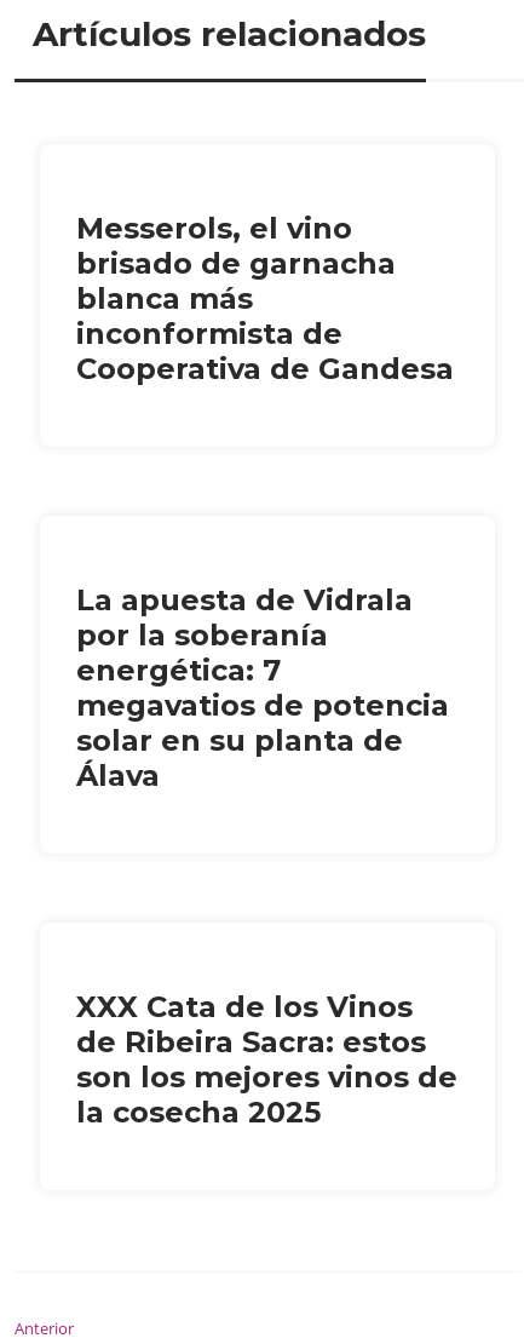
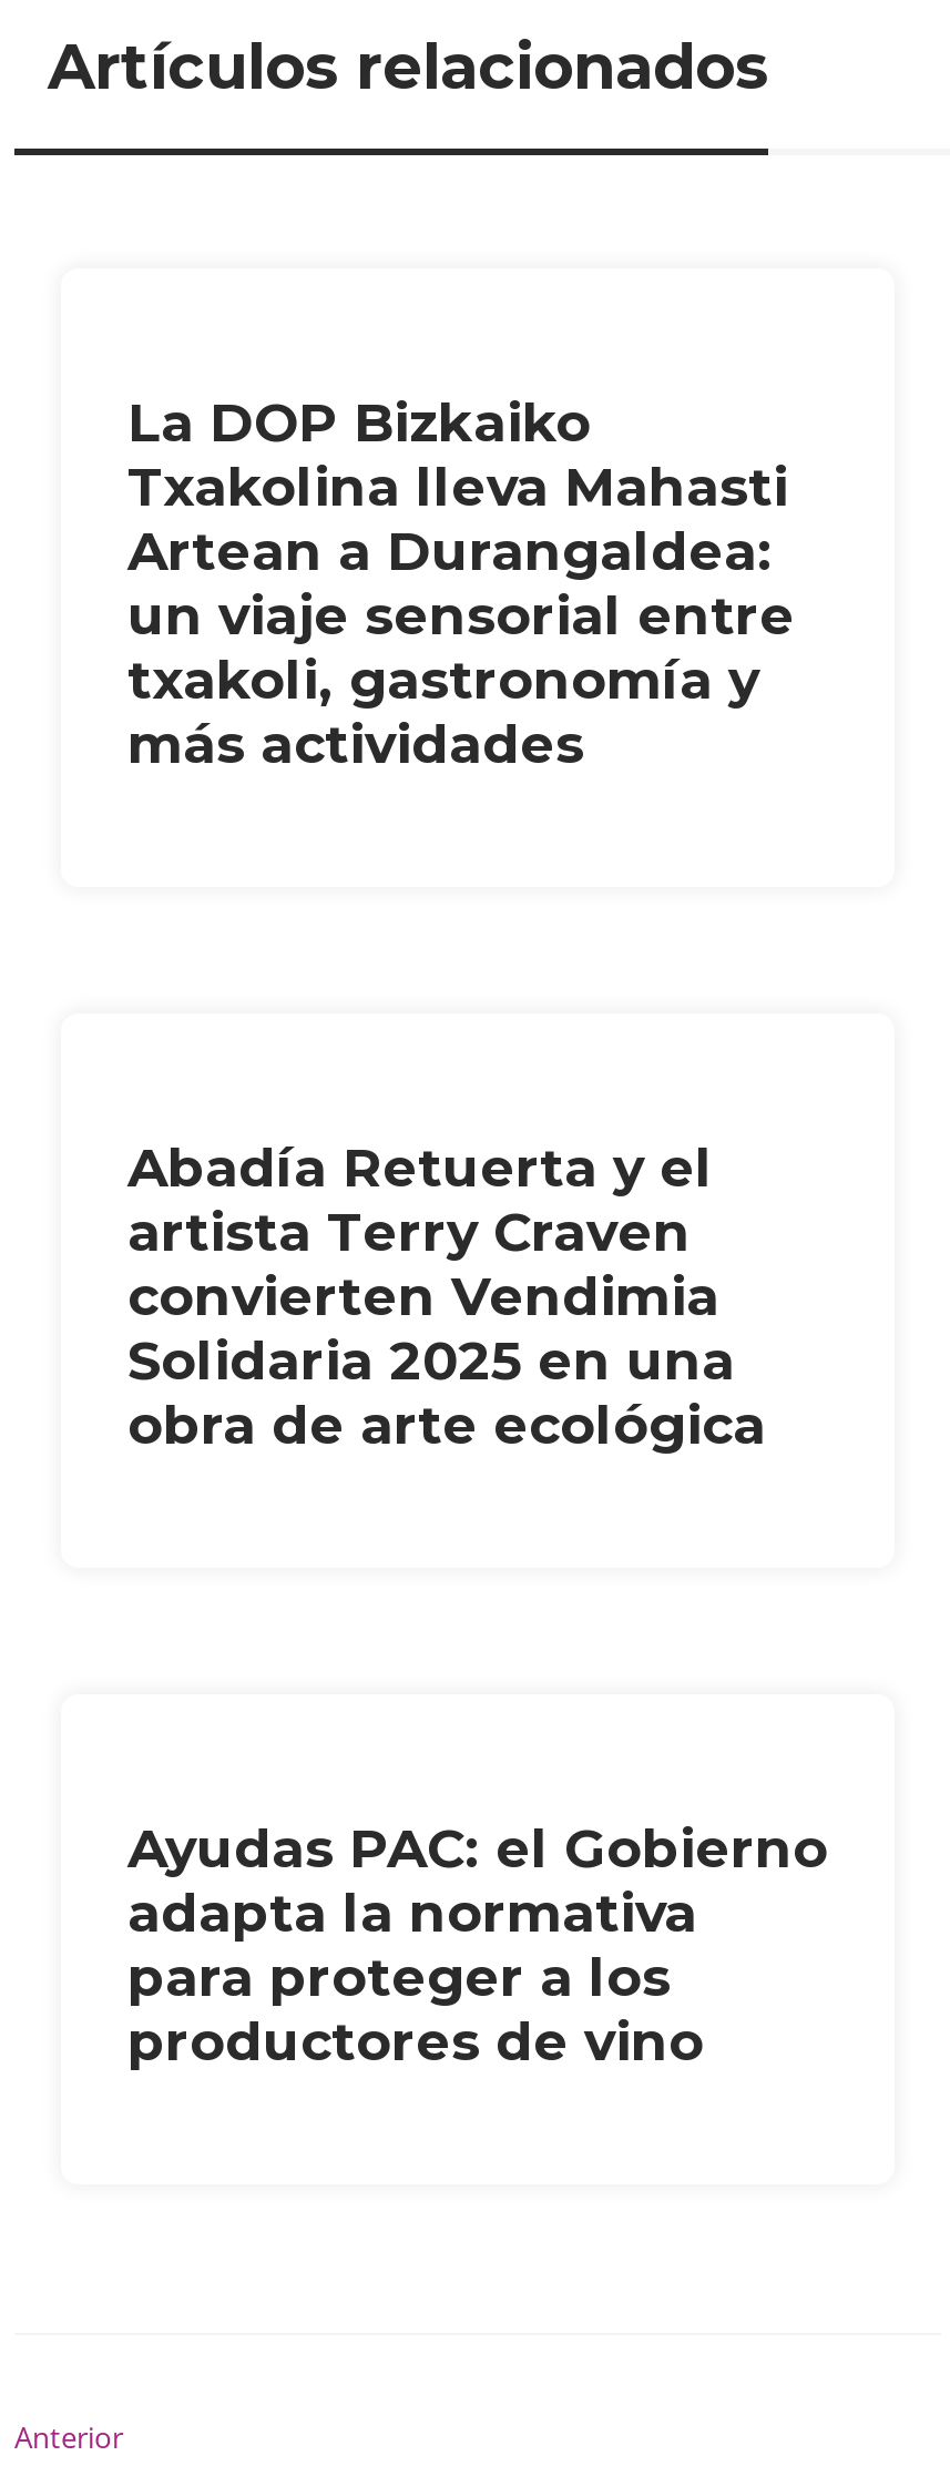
[76,211,454,386] Messerols, el vino | brisado de garnacha | blanca más | inconformista de | Cooperativa de Gandesa -> [127,390,795,776] La DOP Bizkaiko | Txakolina lleva Mahasti | Artean a Durangaldea: | un viaje sensorial entre | txakoli, gastronomía y | más actividades
[76,582,449,793] La apuesta de Vidrala | por la soberanía | energética: 7 | megavatios de potencia | solar en su planta de | Álava -> [127,1135,766,1457] Abadía Retuerta y el | artista Terry Craven | convierten Vendimia | Solidaria 2025 en una | obra de arte ecológica
[76,989,457,1130] XXX Cata de los Vinos | de Ribeira Sacra: estos | son los mejores vinos de | la cosecha 2025 -> [127,1816,828,2073] Ayudas PAC: el Gobierno | adapta la normativa | para proteger a los | productores de vino

